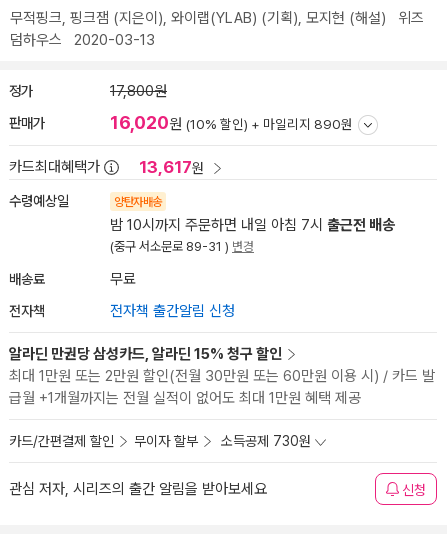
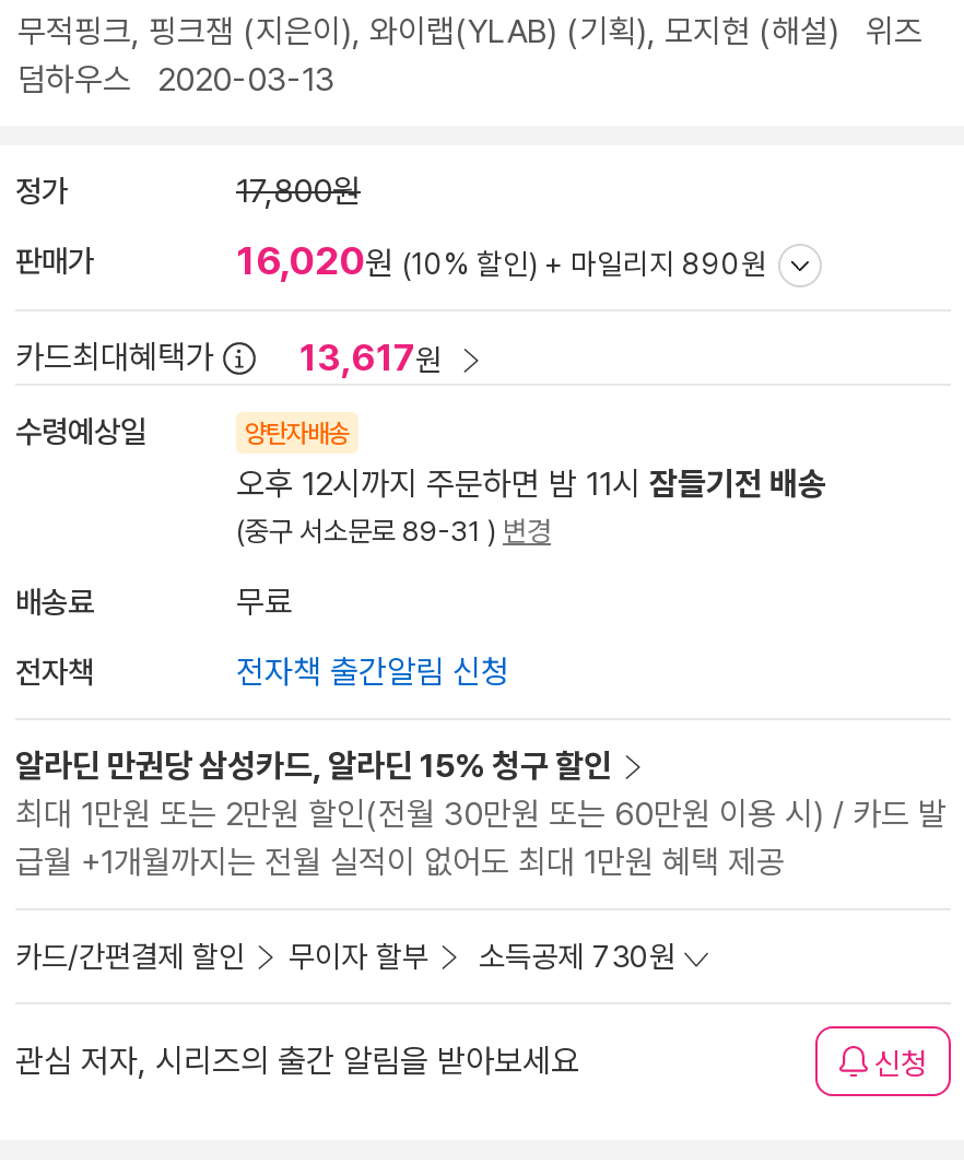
[110,216,395,234] 밤 10시까지 주문하면 내일 아침 7시 출근전 배송 -> [236,465,826,504] 오후 12시까지 주문하면 밤 11시 잠들기전 배송

